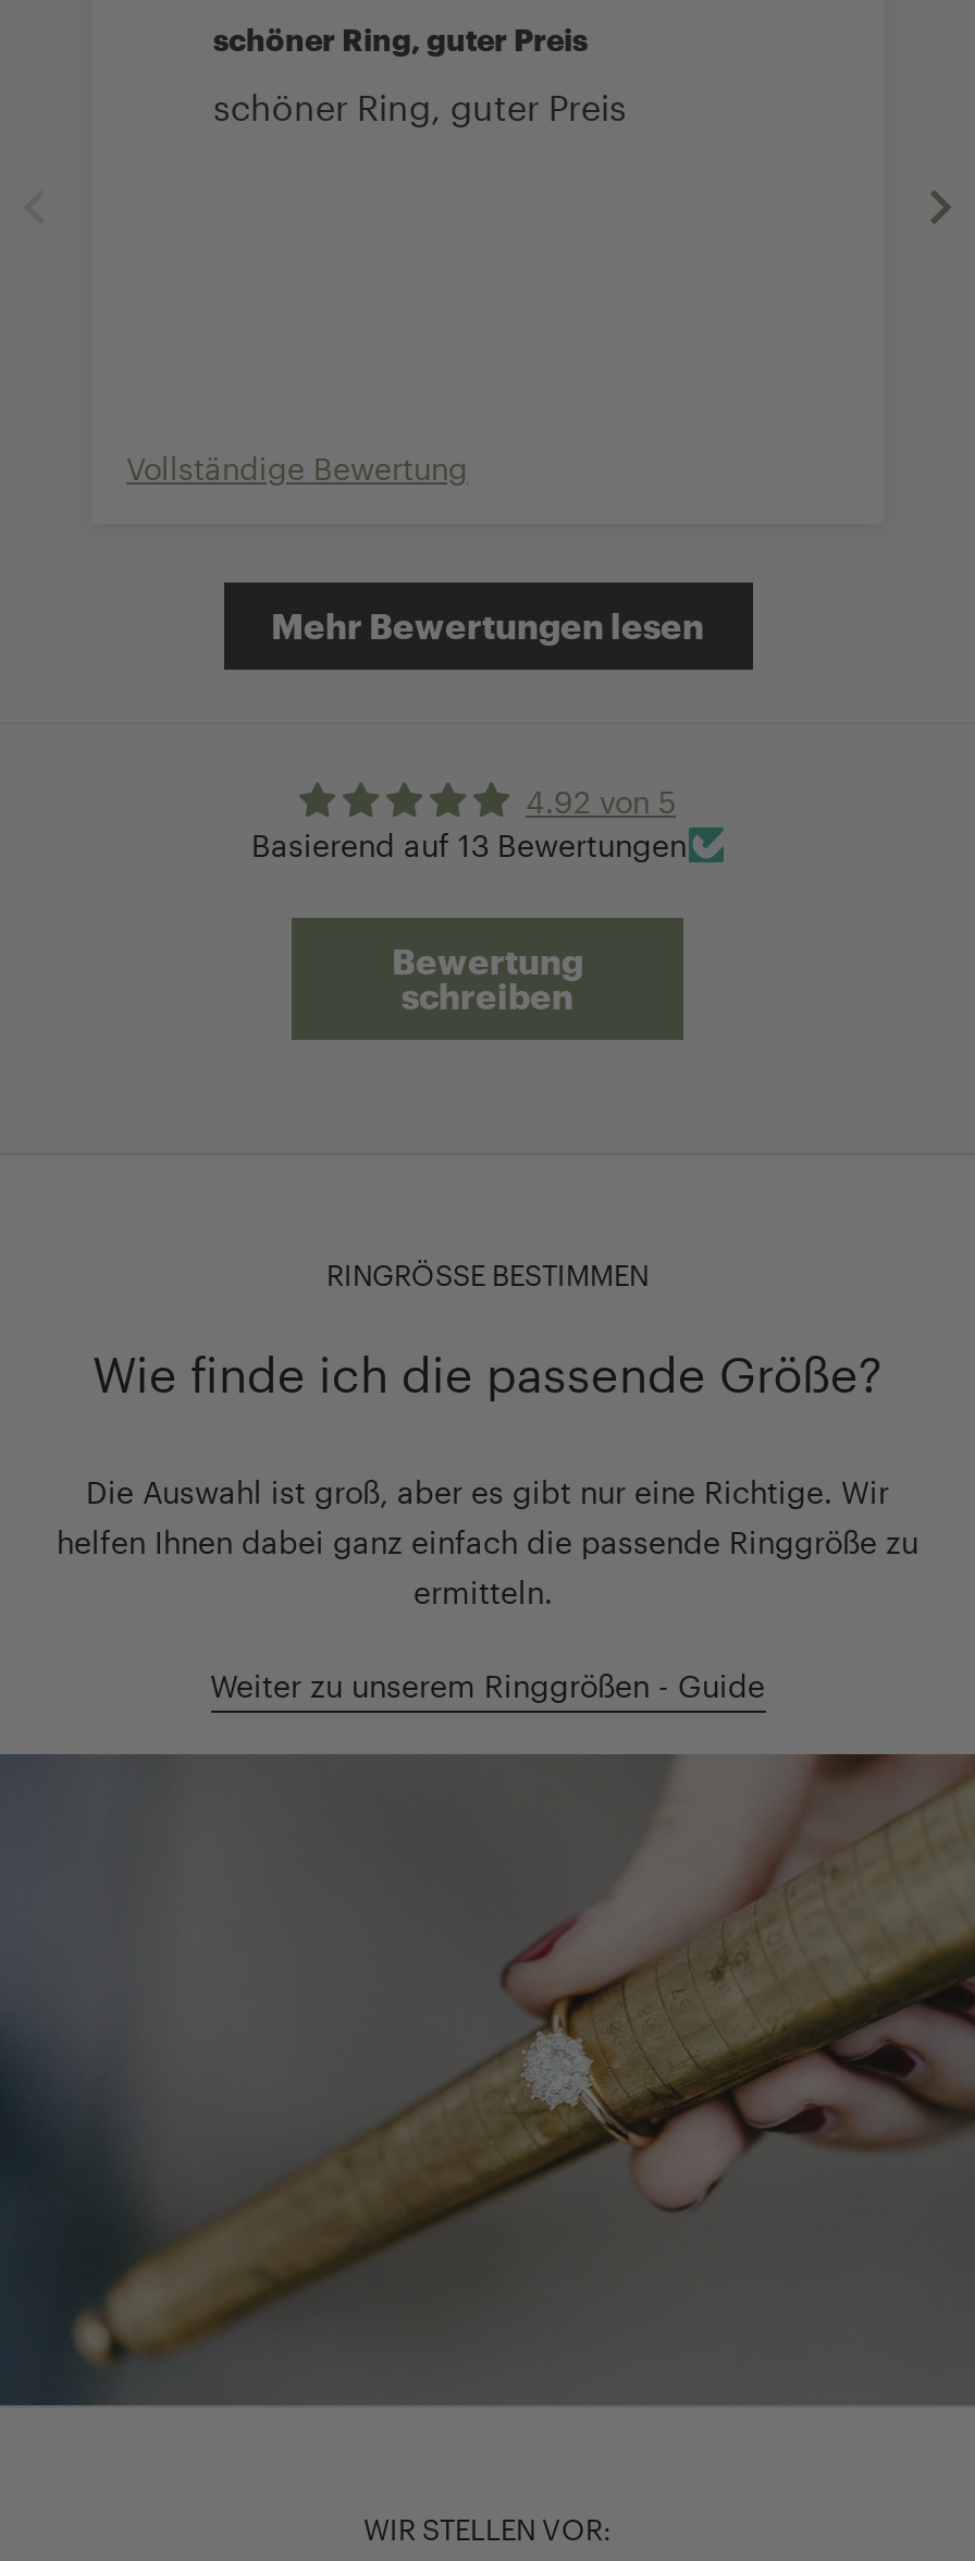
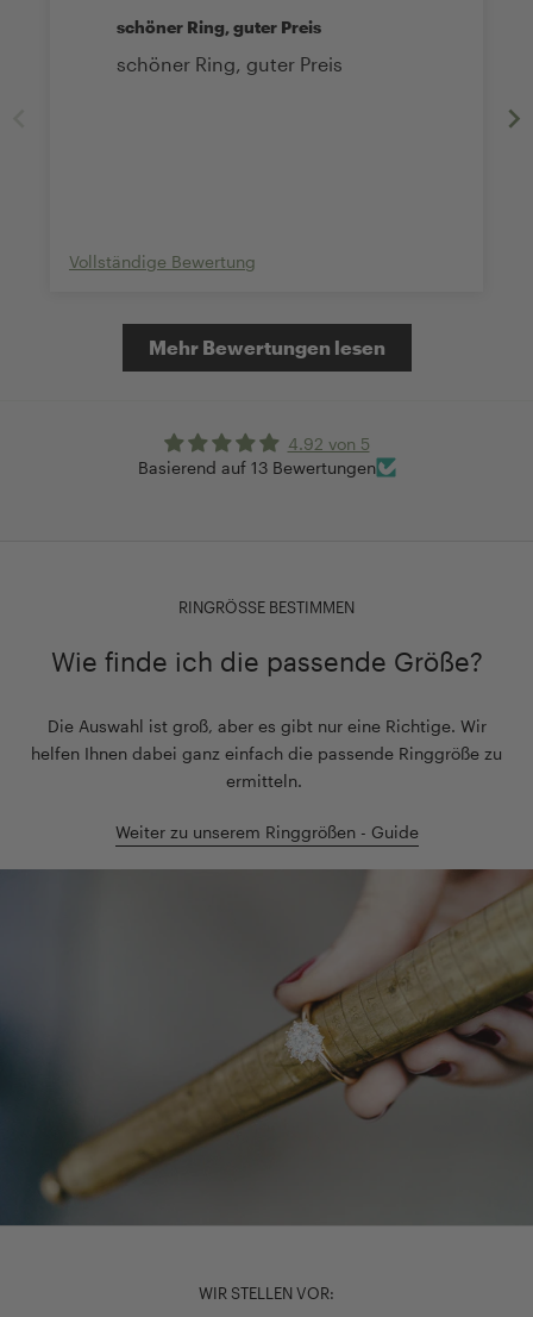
[392,939,583,1015] Bewertung | schreiben -> none

